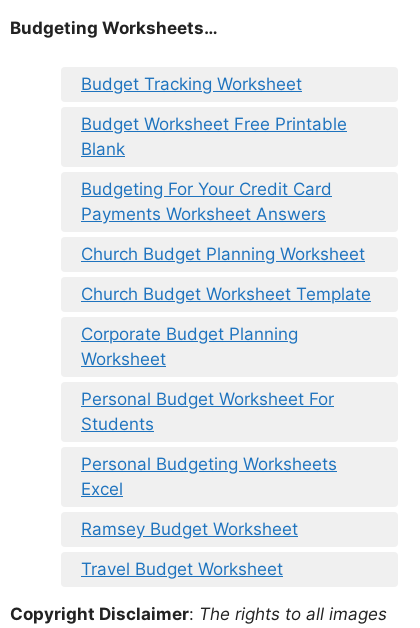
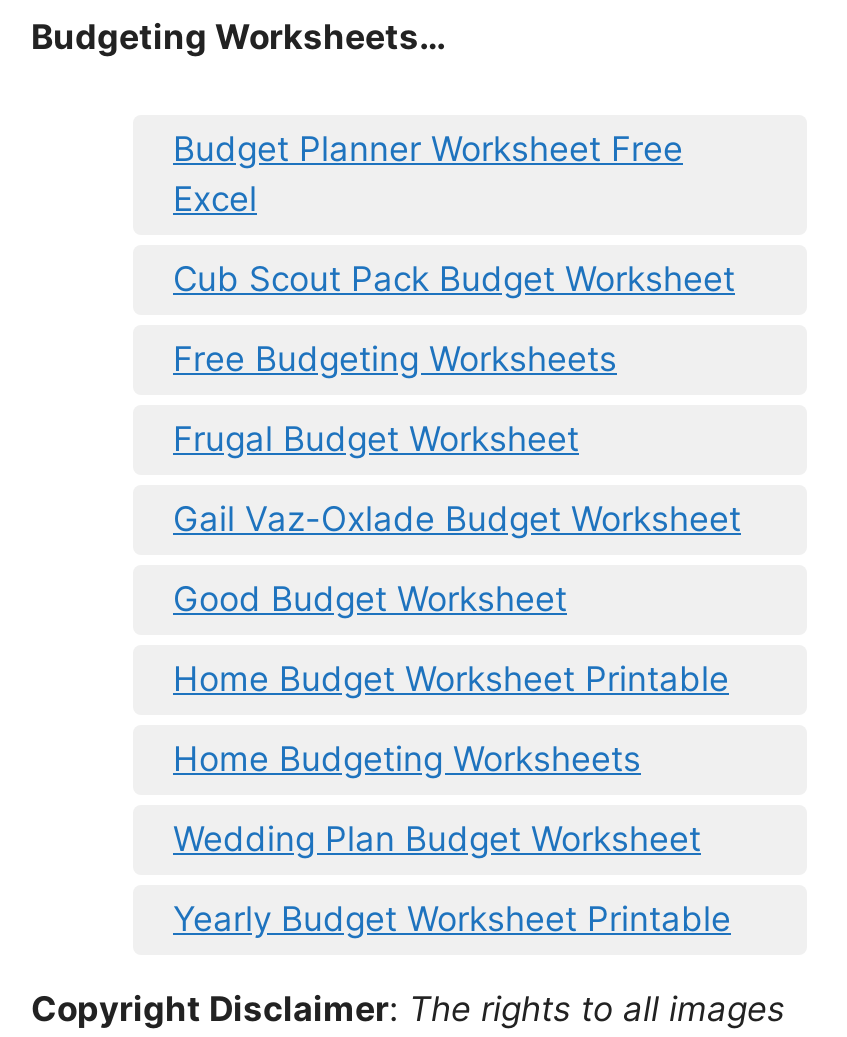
[81,73,371,473] Budget Tracking Worksheet | Budget Worksheet Free Printable | Blank | Budgeting For Your Credit Card | Payments Worksheet Answers | Church Budget Planning Worksheet | Church Budget Worksheet Template | Corporate Budget Planning | Worksheet | Personal Budget Worksheet For | Students | Personal Budgeting Worksheets -> [173,128,683,168] Budget Planner Worksheet Free
moved [81,478,123,498] -> [173,178,257,218]: Excel
[81,518,298,578] Ramsey Budget Worksheet | Travel Budget Worksheet -> [173,258,741,938] Cub Scout Pack Budget Worksheet | Free Budgeting Worksheets | Frugal Budget Worksheet | Gail Vaz-Oxlade Budget Worksheet | Good Budget Worksheet | Home Budget Worksheet Printable | Home Budgeting Worksheets | Wedding Plan Budget Worksheet | Yearly Budget Worksheet Printable

